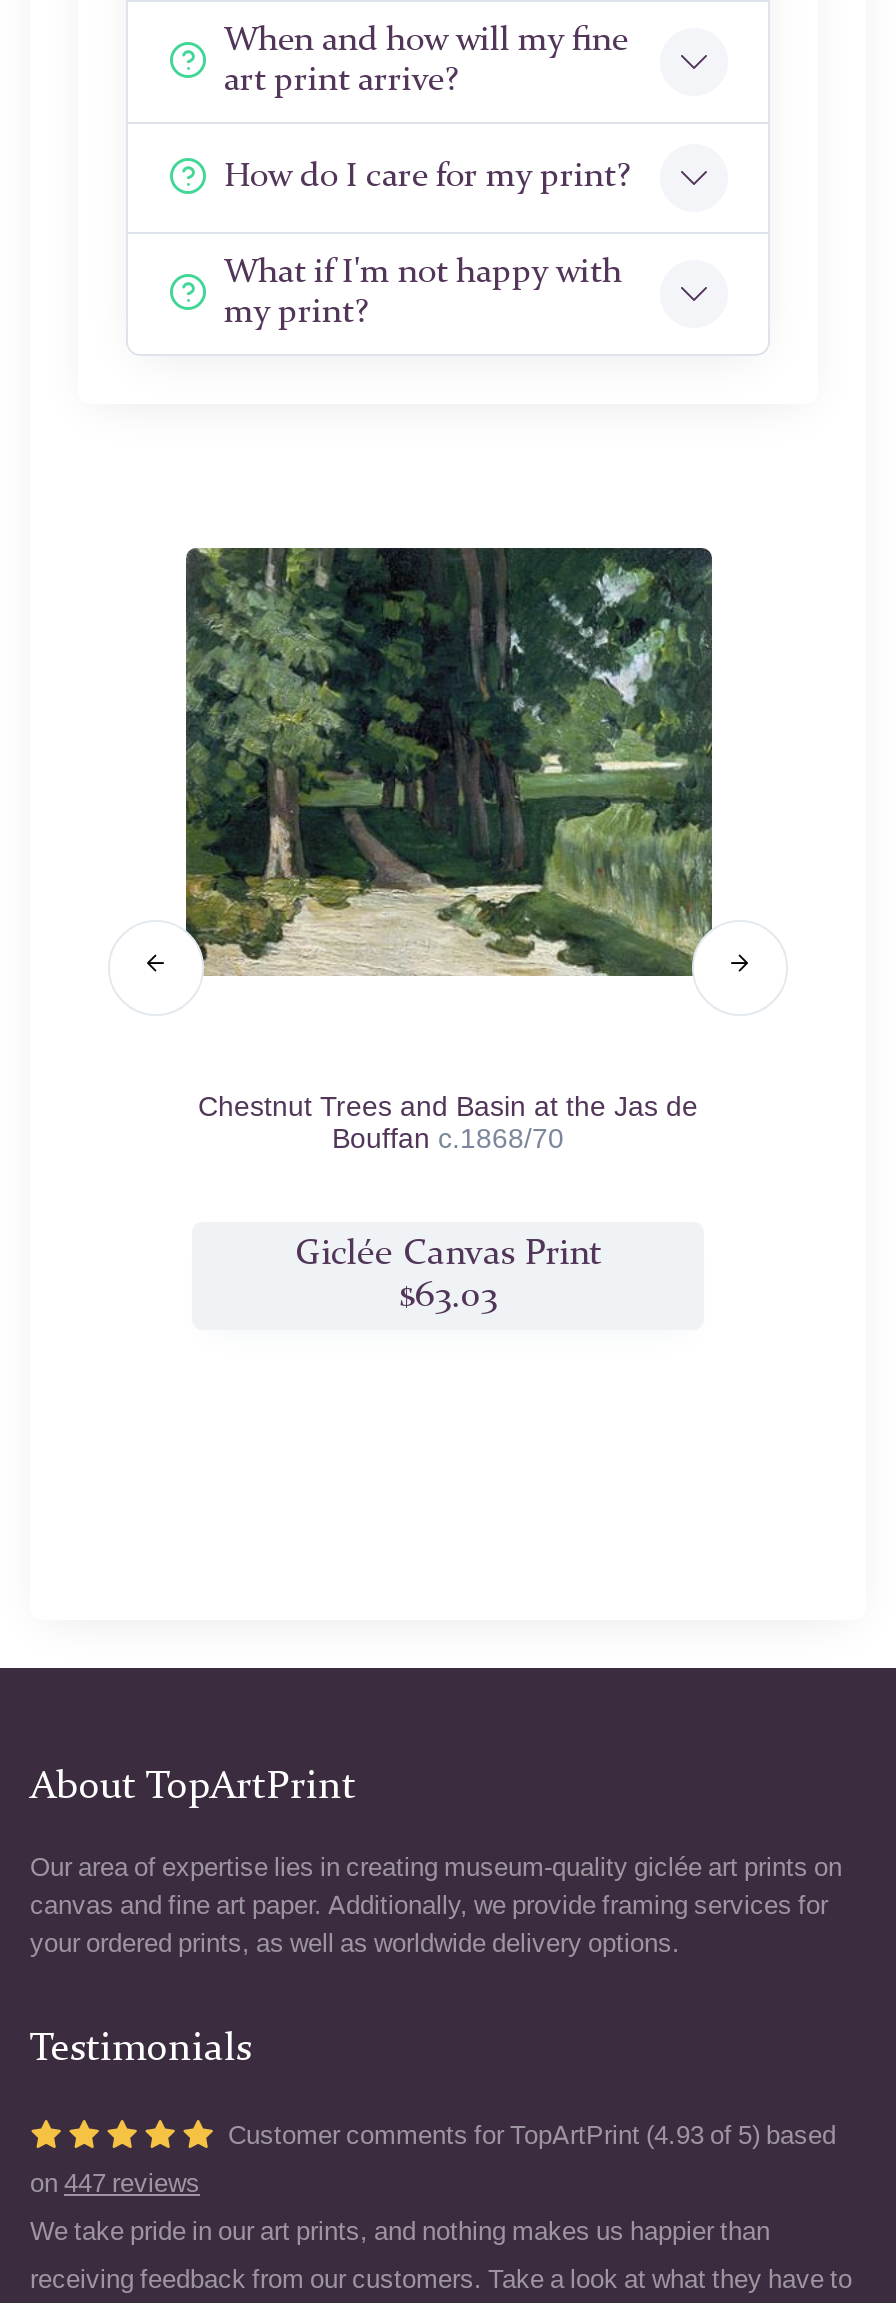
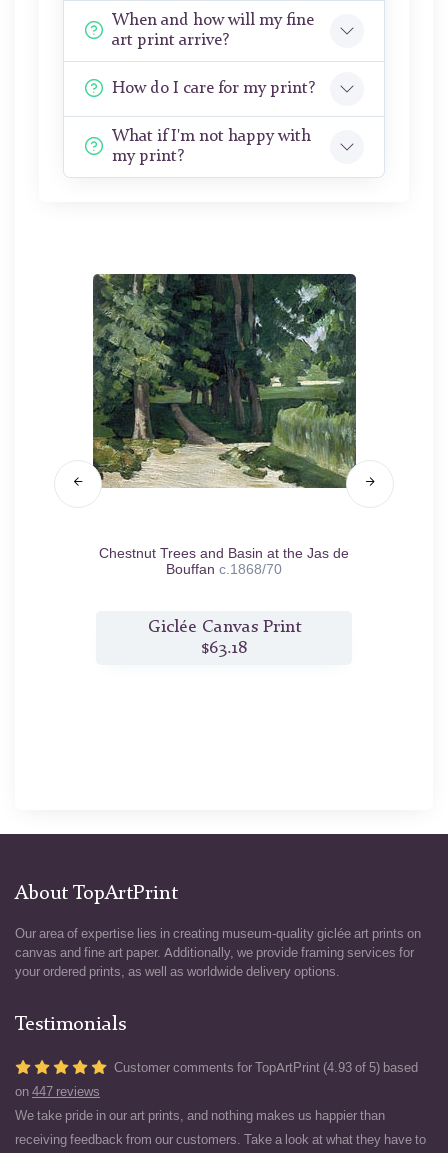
[399,1279,497,1315] $63.03 -> [200,639,247,657] $63.18

